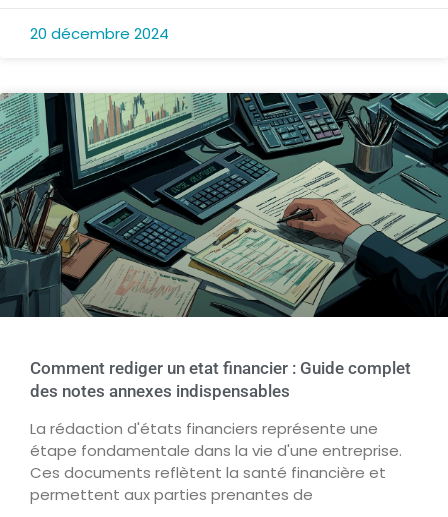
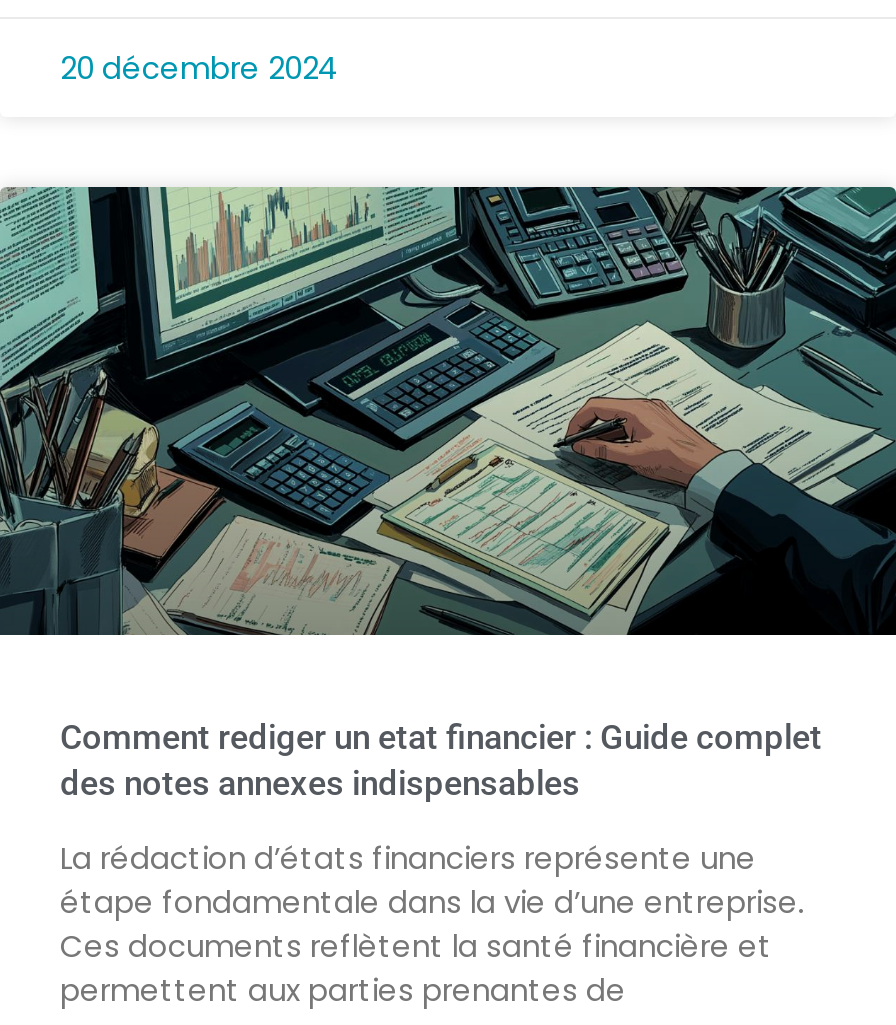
[30,418,378,439] La rédaction d'états financiers représente une -> [60,838,756,880] La rédaction d’états financiers représente une
[30,440,402,461] étape fondamentale dans la vie d'une entreprise. -> [60,882,804,924] étape fondamentale dans la vie d’une entreprise.

